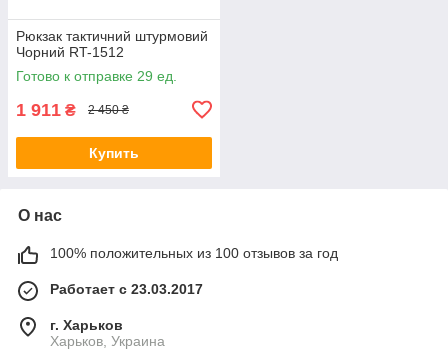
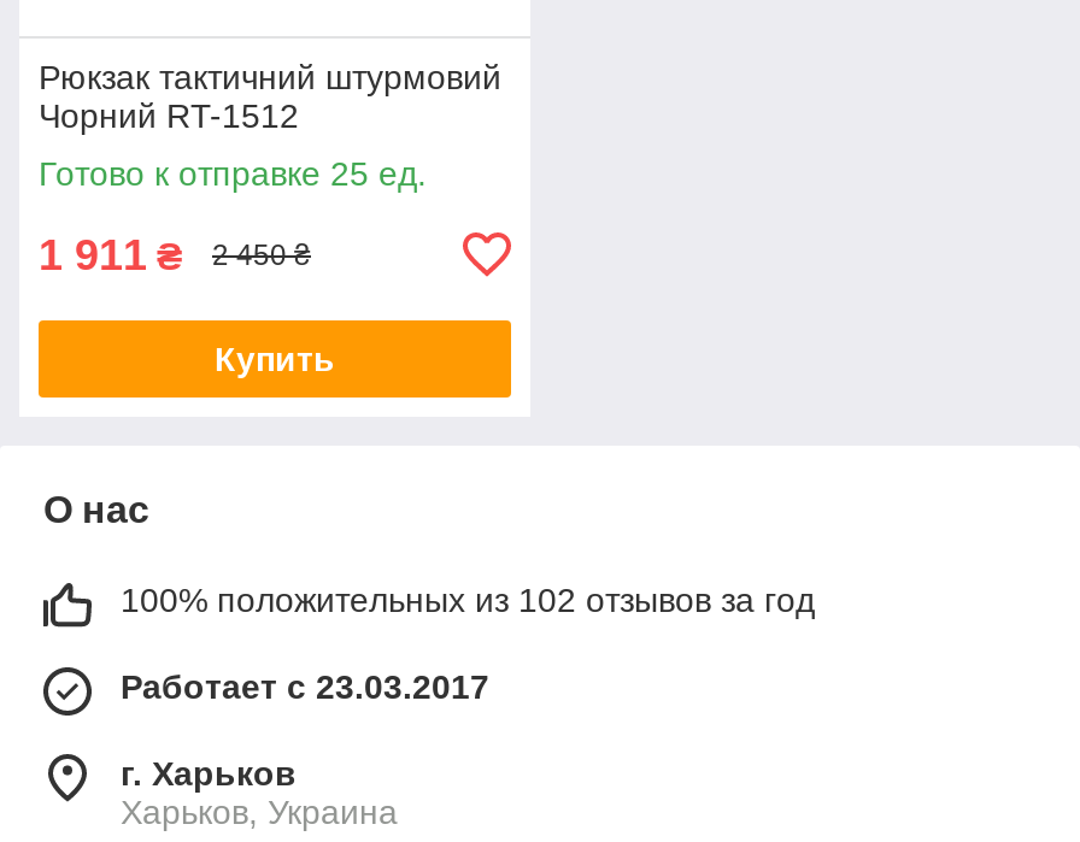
[16,68,177,84] Готово к отправке 29 ед. -> [39,154,427,192] Готово к отправке 25 ед.
[50,245,338,261] 100% положительных из 100 отзывов за год -> [121,580,815,619] 100% положительных из 102 отзывов за год

